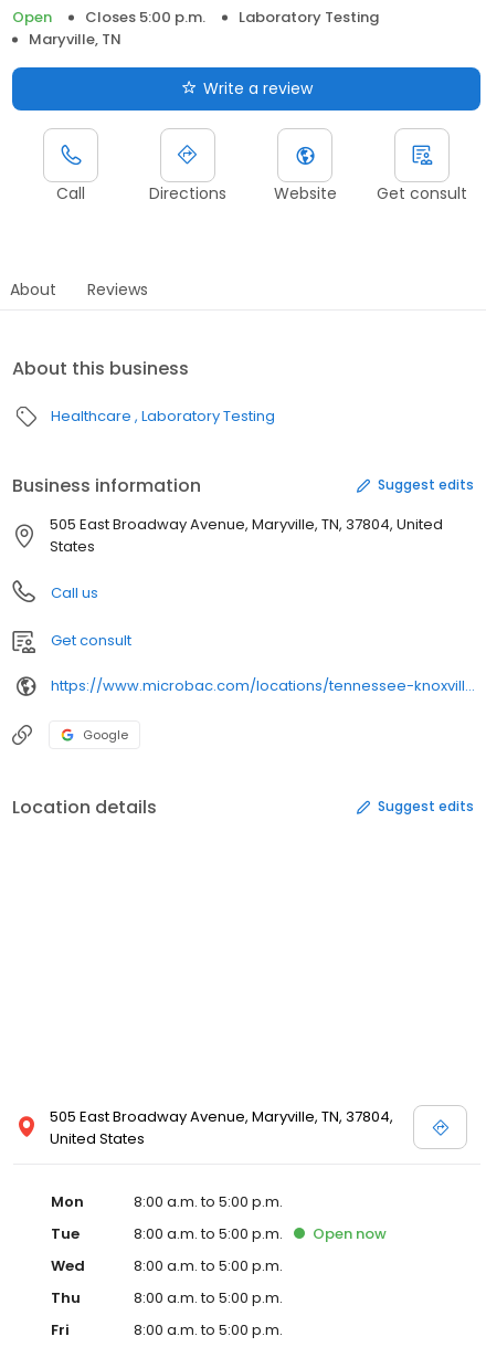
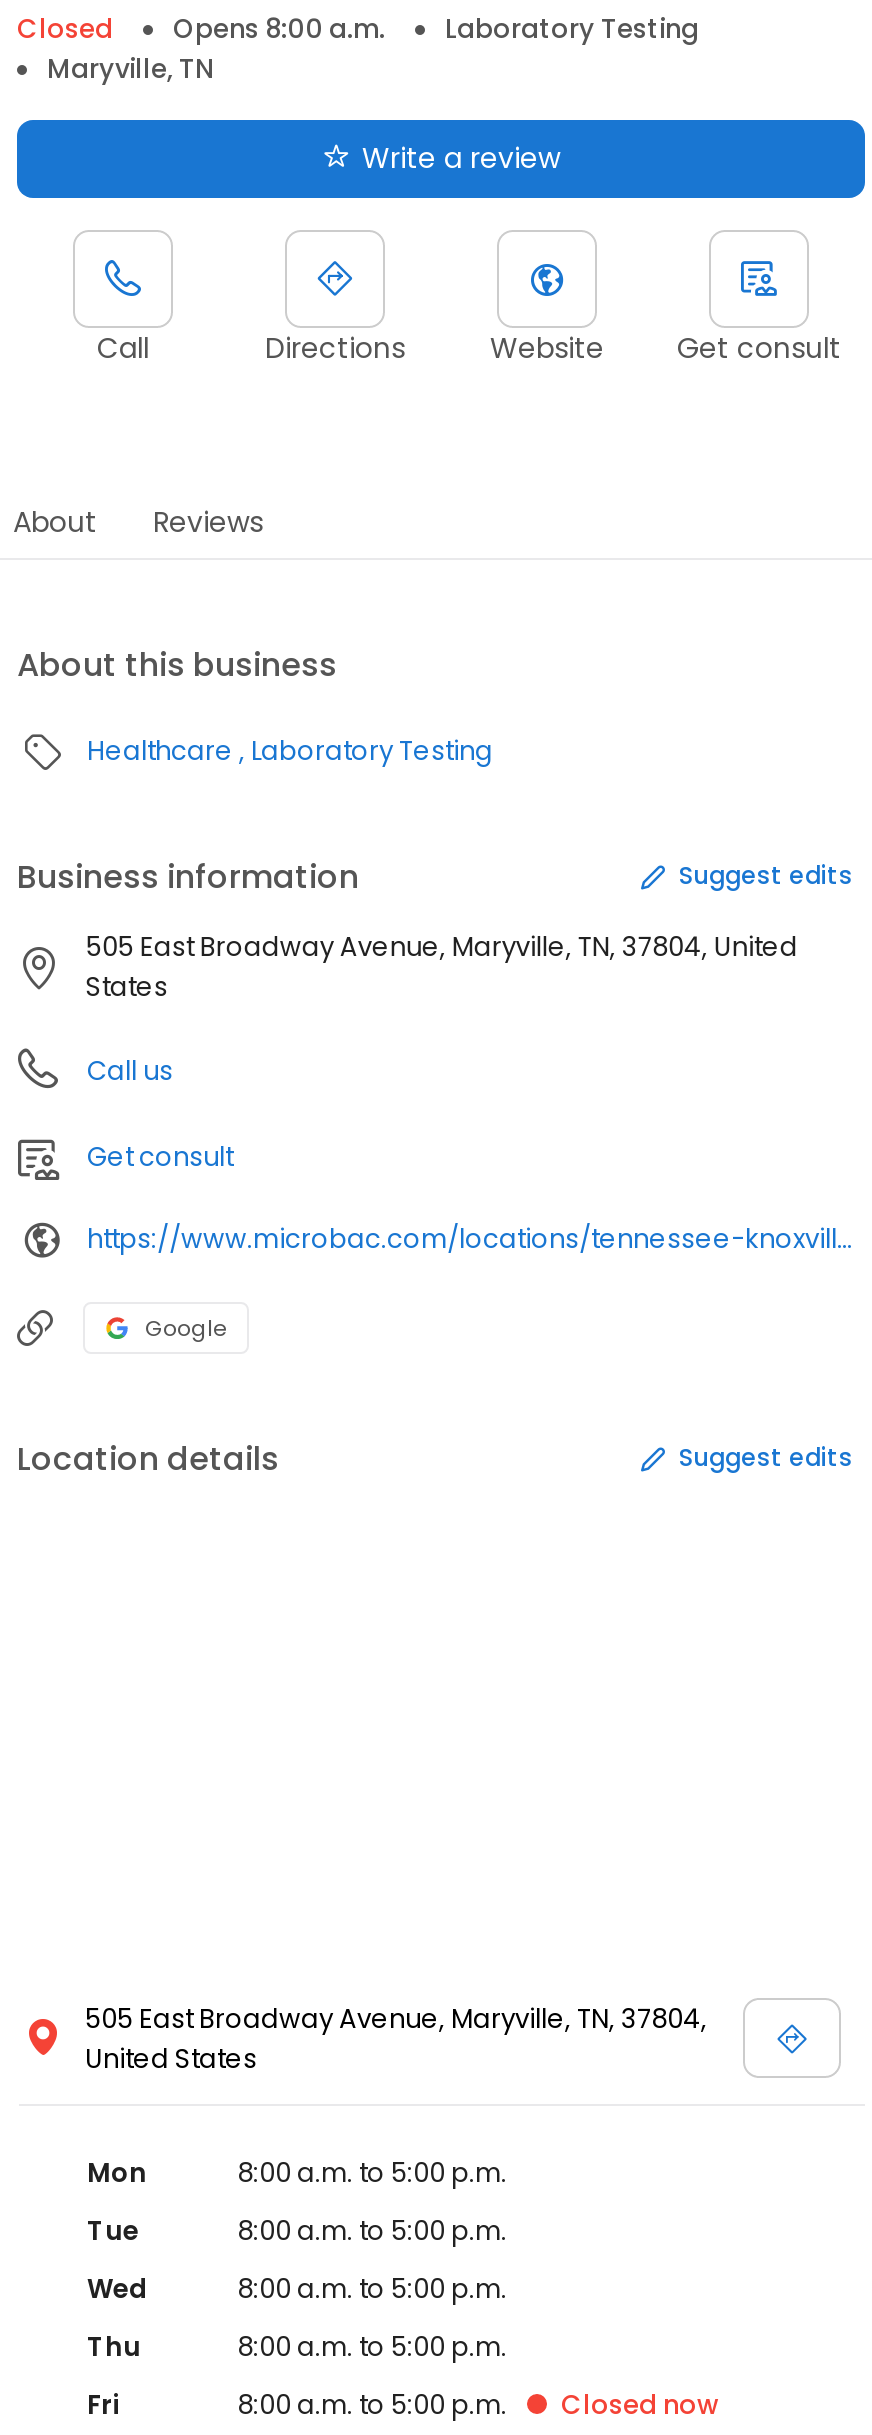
[12,7,205,28] Open | Closes 5:00 p.m. -> [17,10,385,48] Closed | Opens 8:00 a.m.
[313,1223,387,1244] Open now -> none
none -> [561,2386,719,2424] Closed now

